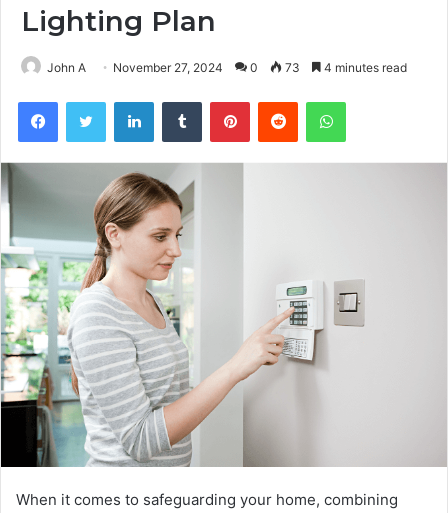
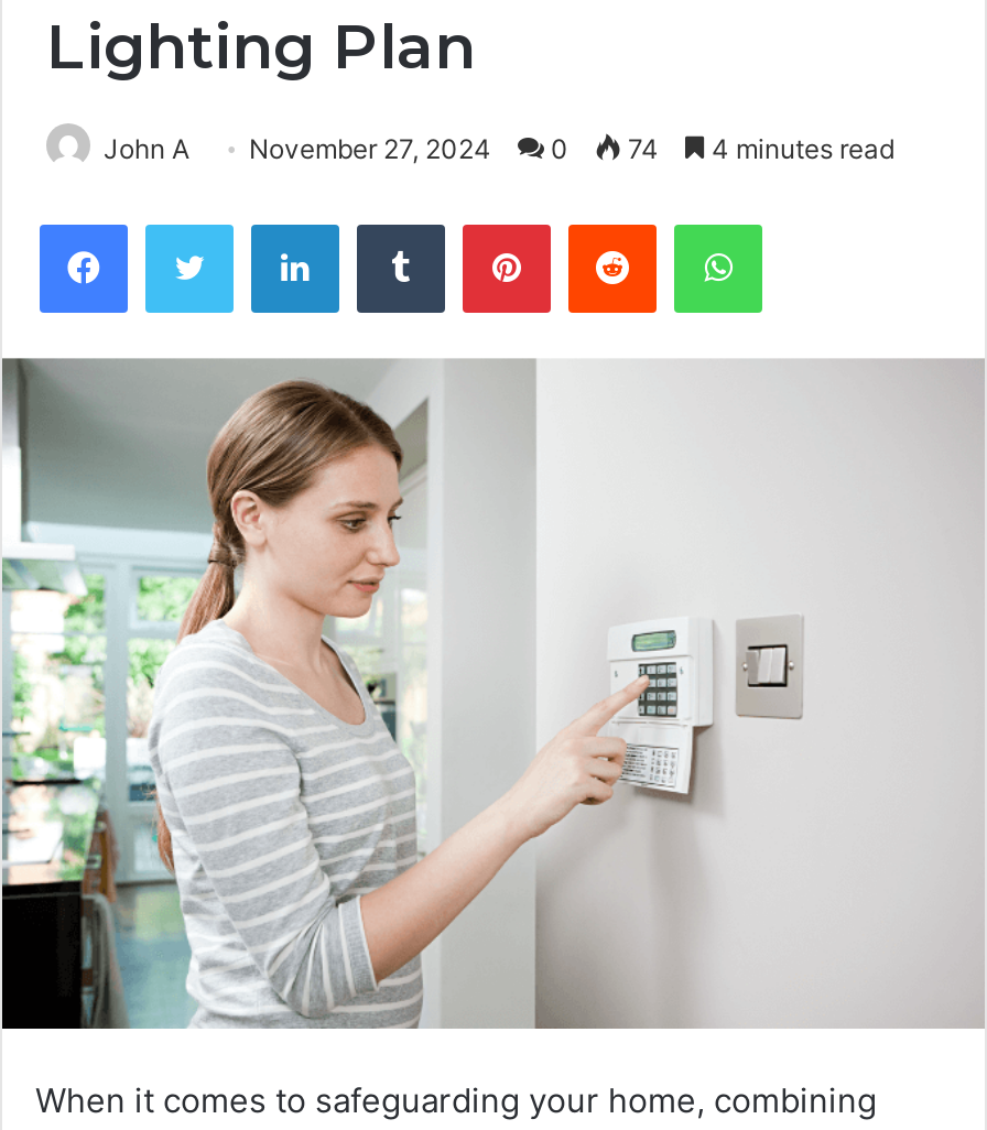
[47,60,407,75] John A November 27, 2024 0 73 4 minutes read -> [104,132,894,165] John A November 27, 2024 0 74 4 minutes read

